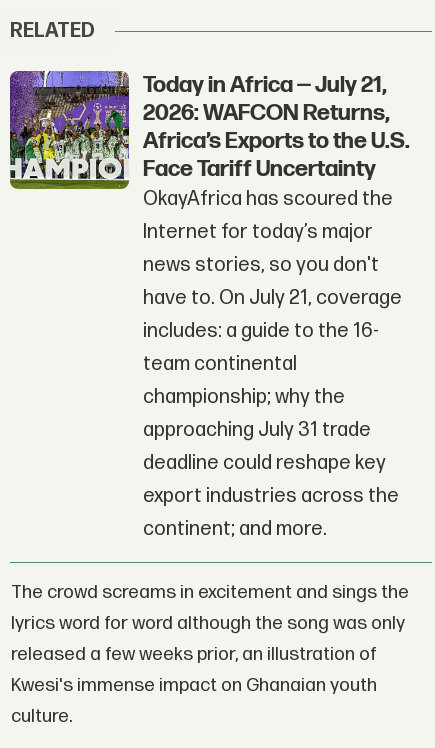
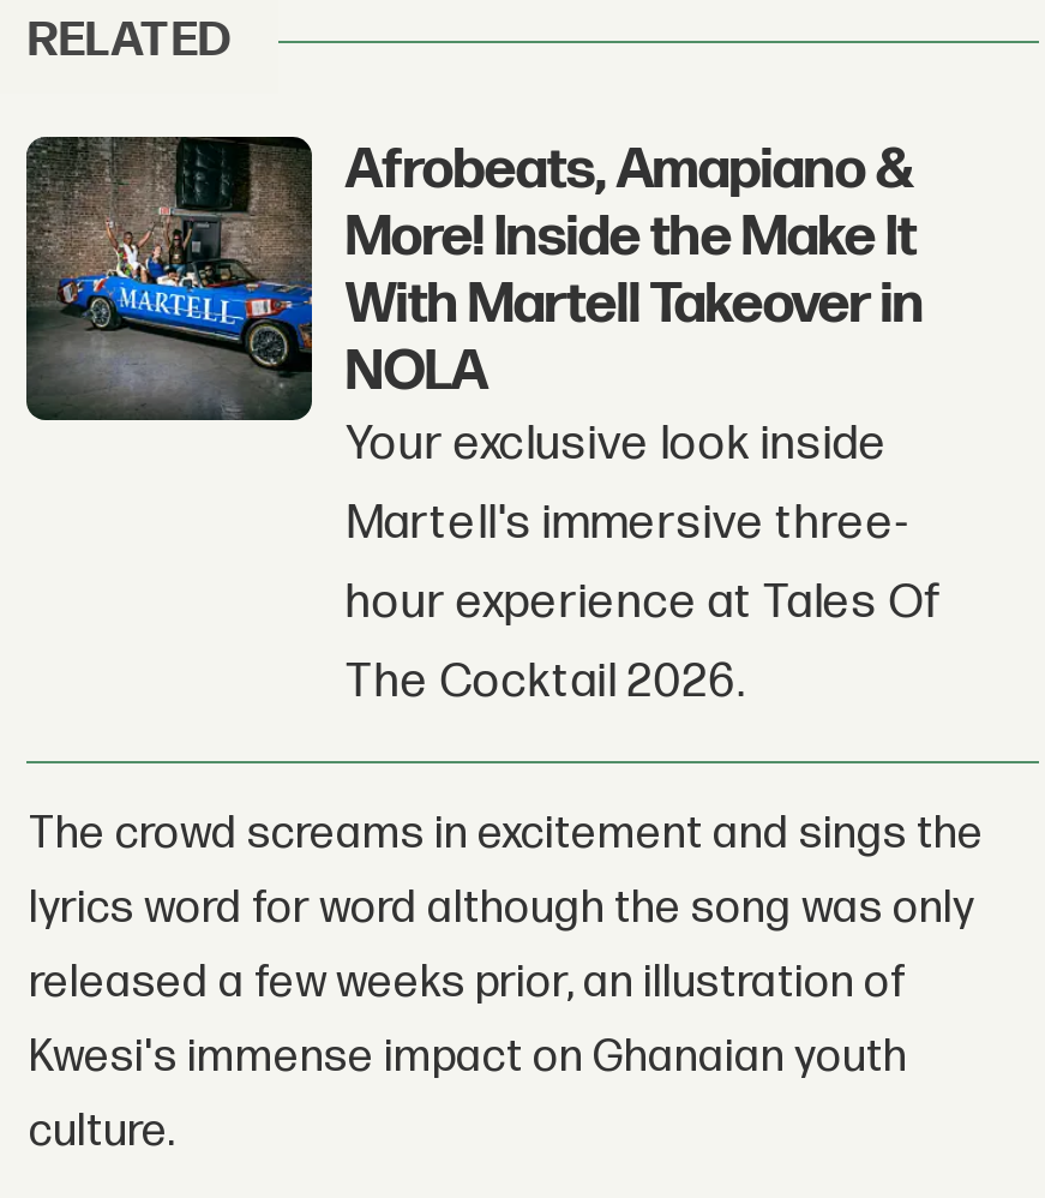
[9,70,410,541] [image] | Today in Africa — July 21, | 2026: WAFCON Returns, | Africa’s Exports to the U.S. | Face Tariff Uncertainty | OkayAfrica has scoured the | Internet for today’s major | news stories, so you don't | have to. On July 21, coverage | includes: a guide to the 16- | team continental | championship; why the | approaching July 31 trade | deadline could reshape key | export industries across the | continent; and more. -> [24,134,943,710] [image] | Afrobeats, Amapiano & | More! Inside the Make It | With Martell Takeover in | NOLA | Your exclusive look inside | Martell's immersive three- | hour experience at Tales Of | The Cocktail 2026.

